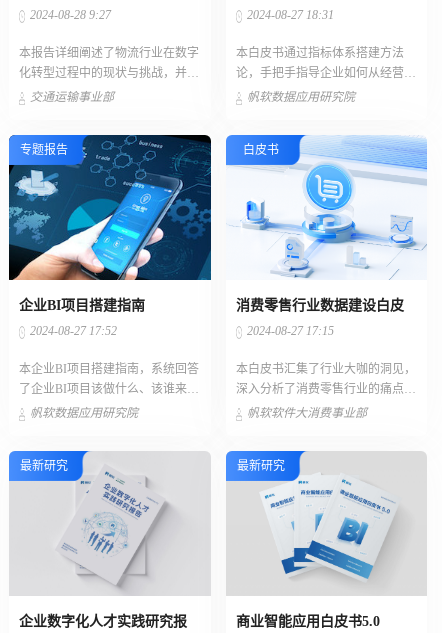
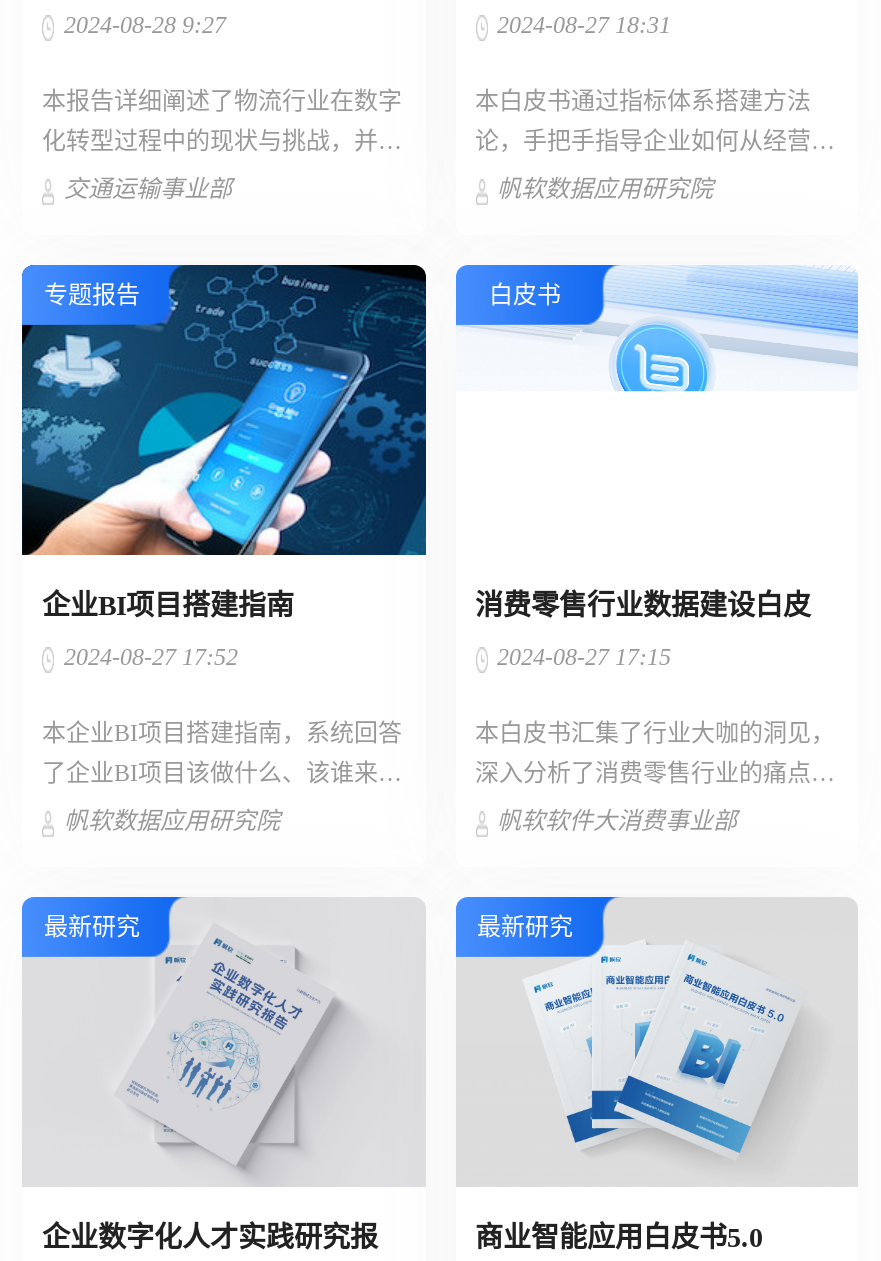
[236,197,427,280] [image] -> none

